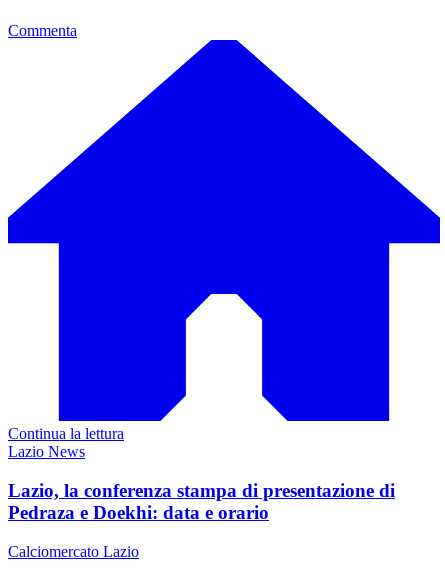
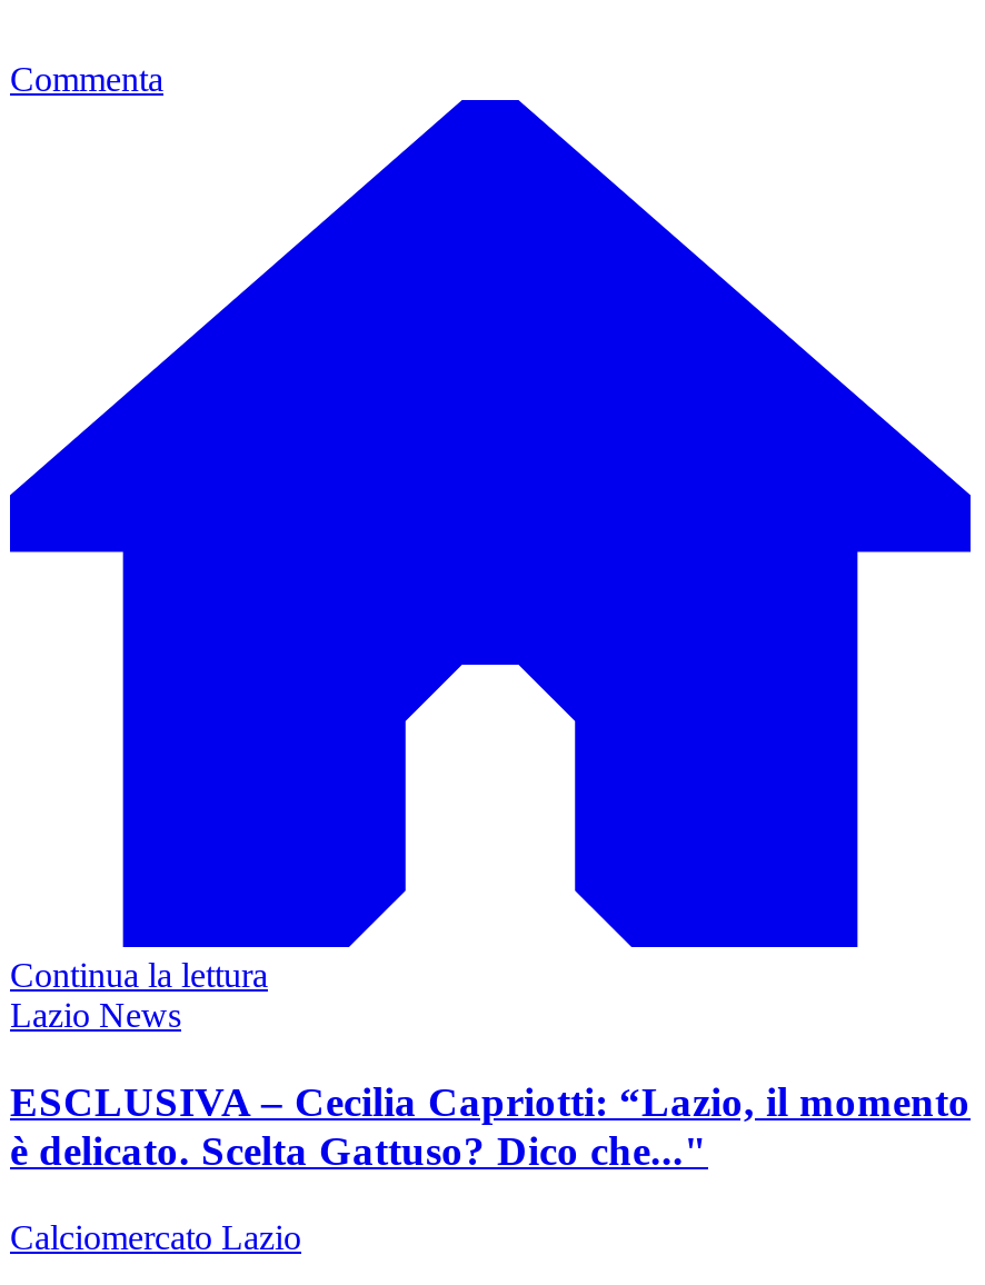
[8,480,395,523] Lazio, la conferenza stampa di presentazione di | Pedraza e Doekhi: data e orario -> [10,1078,971,1173] ESCLUSIVA – Cecilia Capriotti: “Lazio, il momento | è delicato. Scelta Gattuso? Dico che..."

